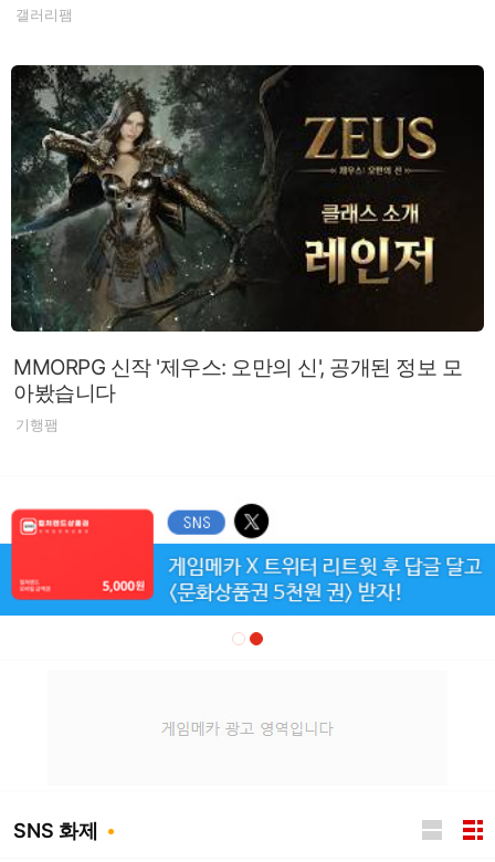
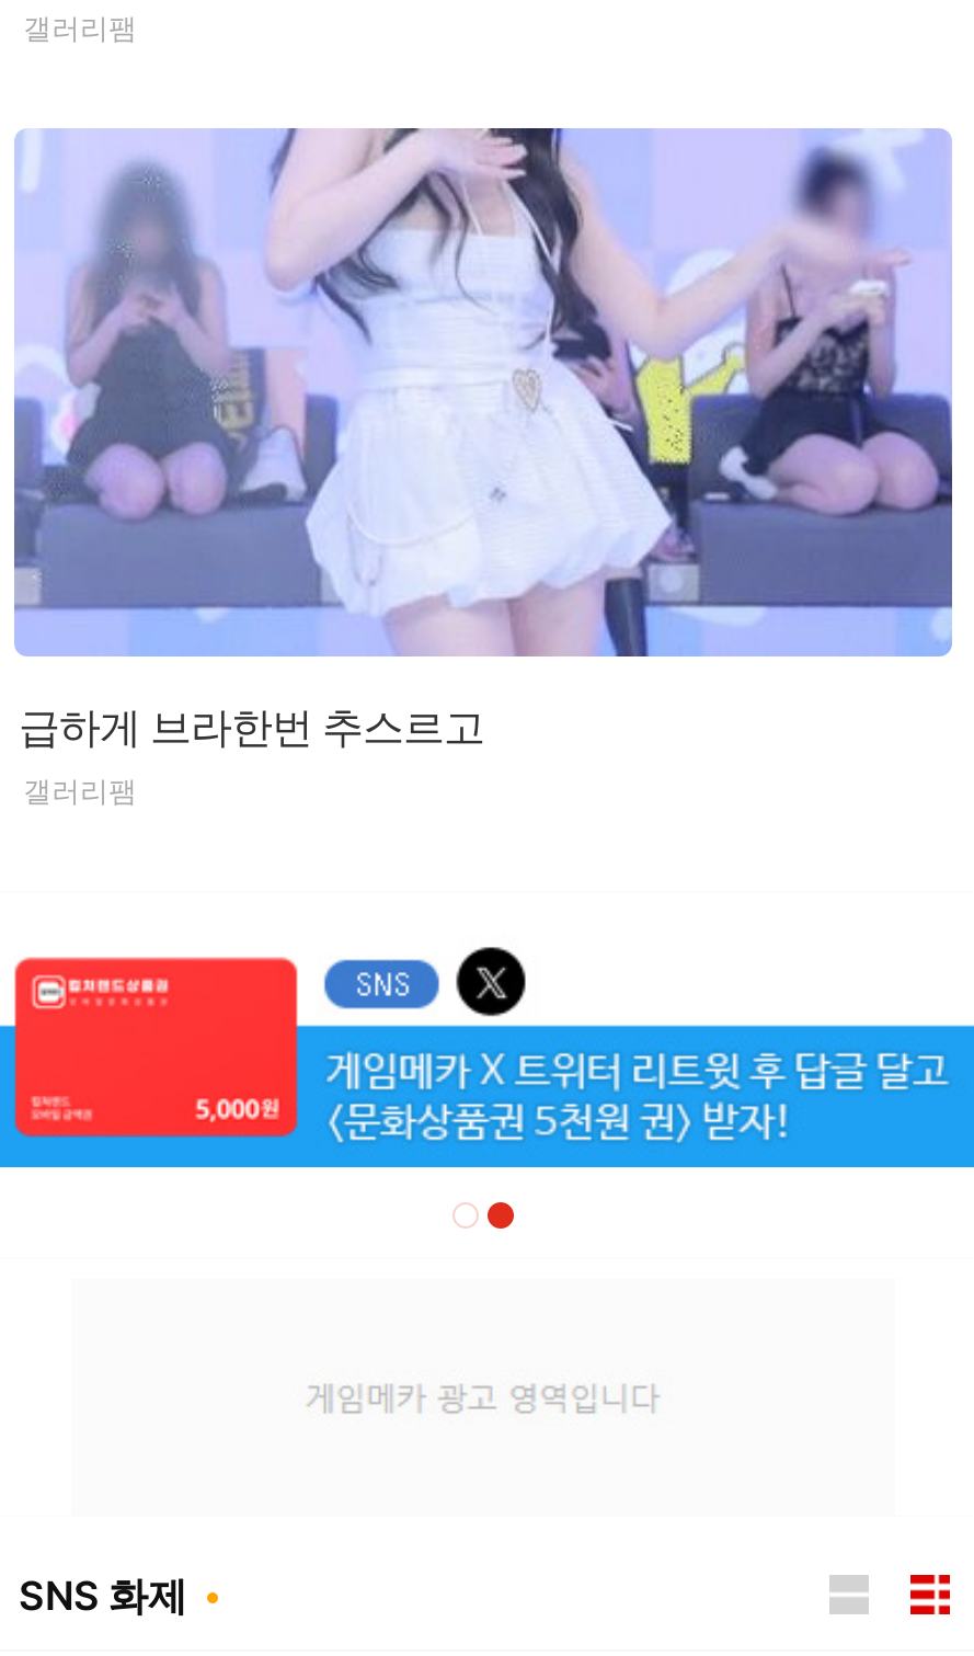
[10,64,485,433] [image] | MMORPG 신작 '제우스: 오만의 신', 공개된 정보 모 | 아봤습니다 | 기행팸 -> [12,126,954,807] [image] | 급하게 브라한번 추스르고 | 갤러리팸

